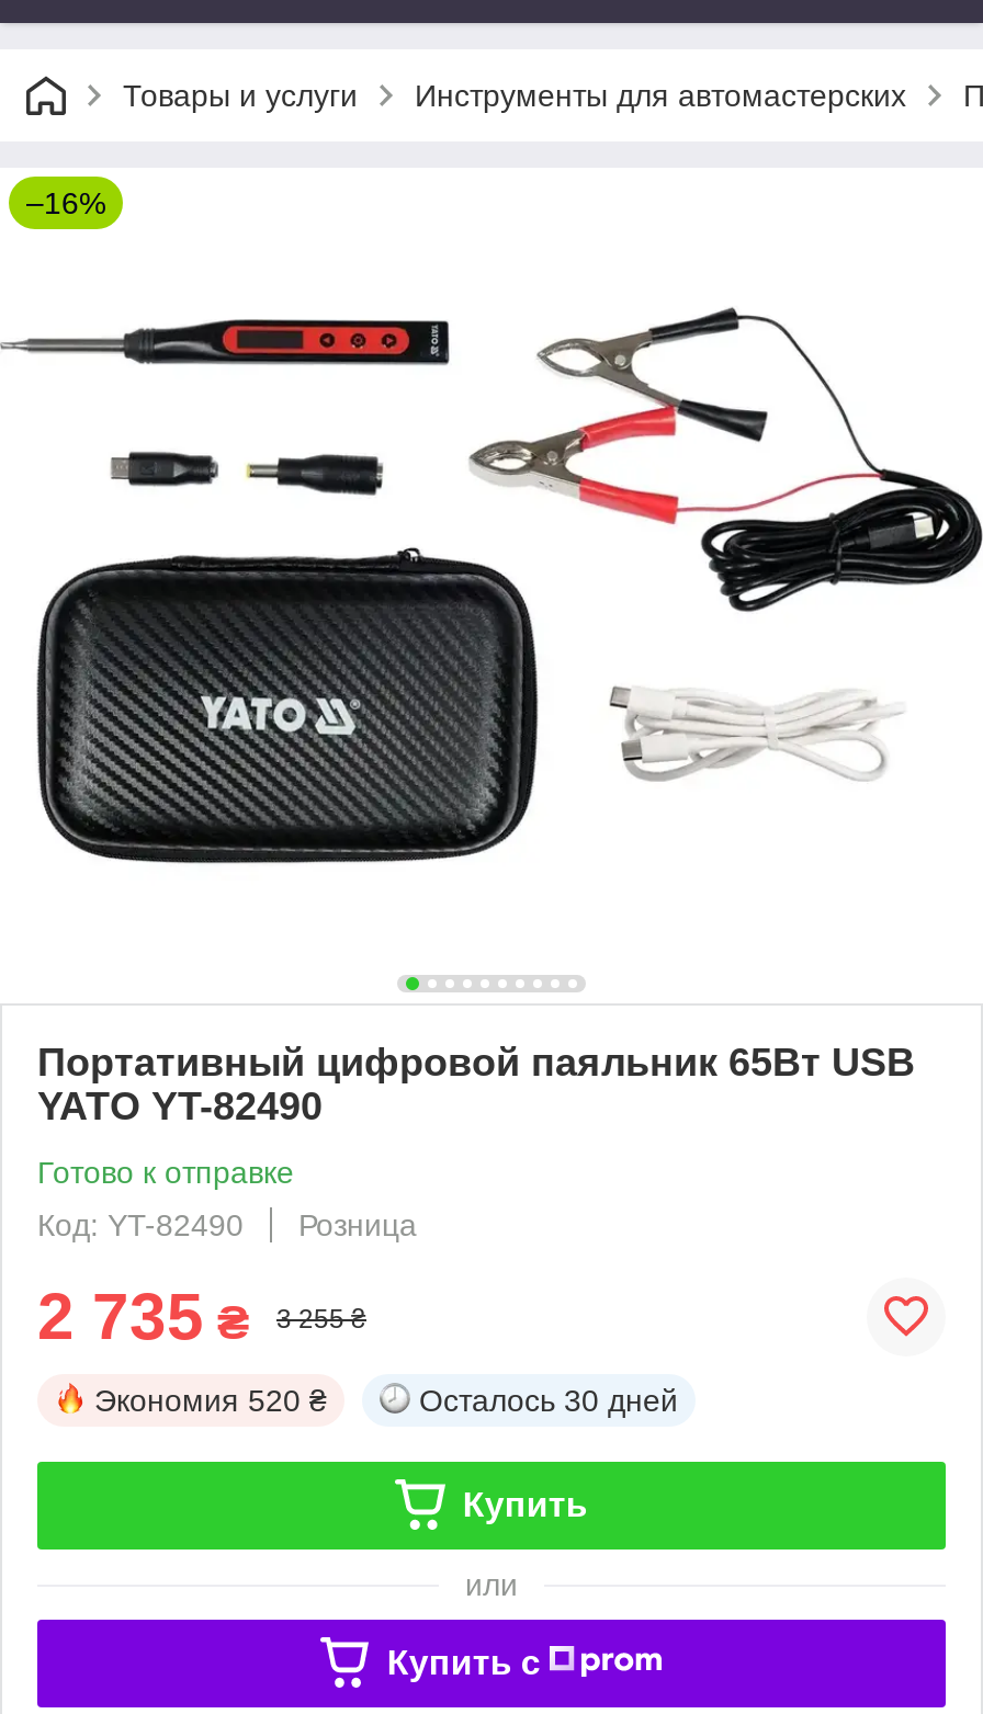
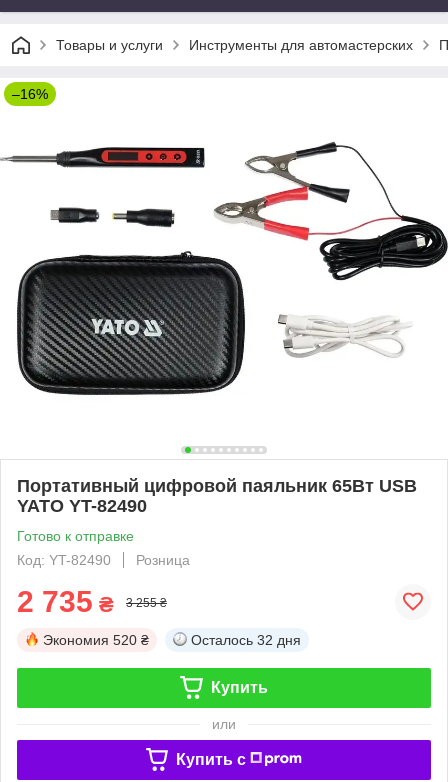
[419,1382,678,1417] Осталось 30 дней -> [191,632,301,648] Осталось 32 дня

